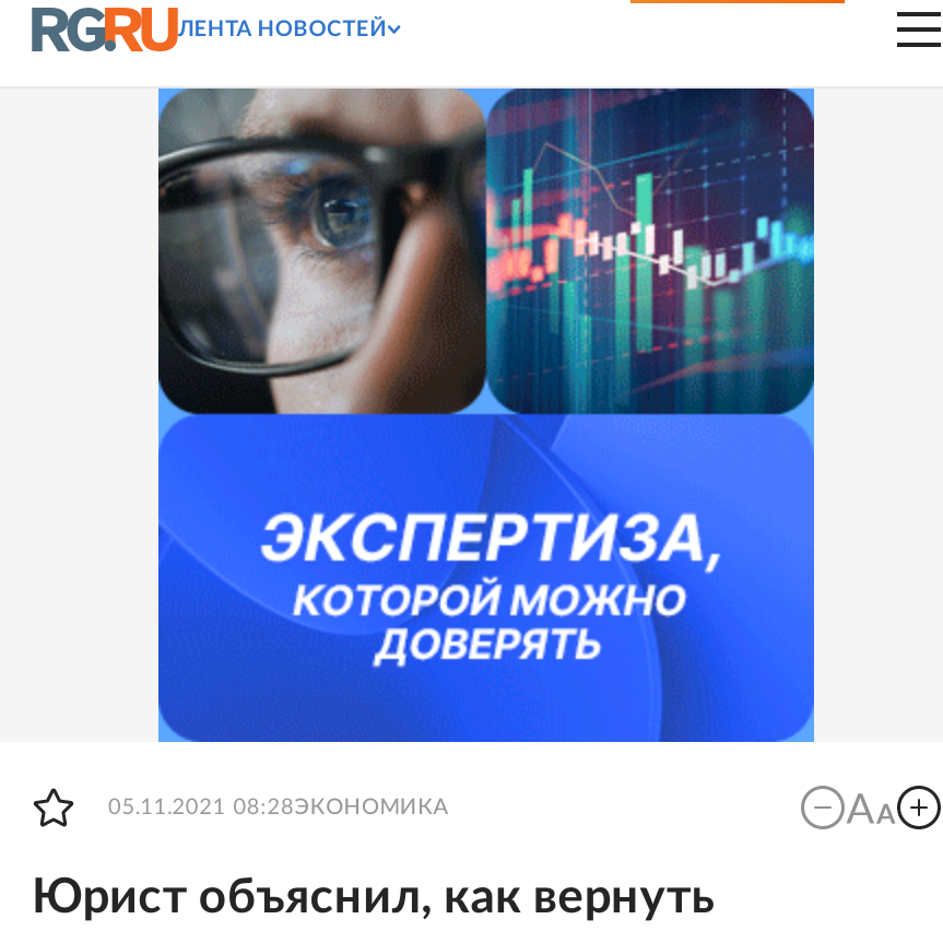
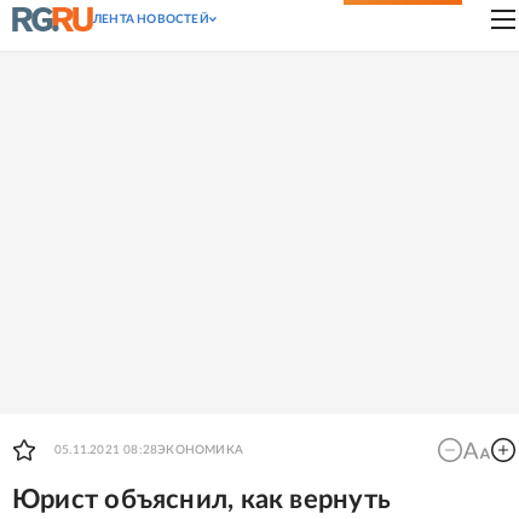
[156,86,816,744] [image] -> none

